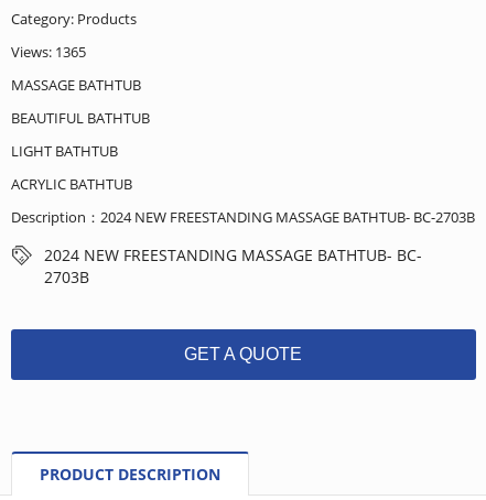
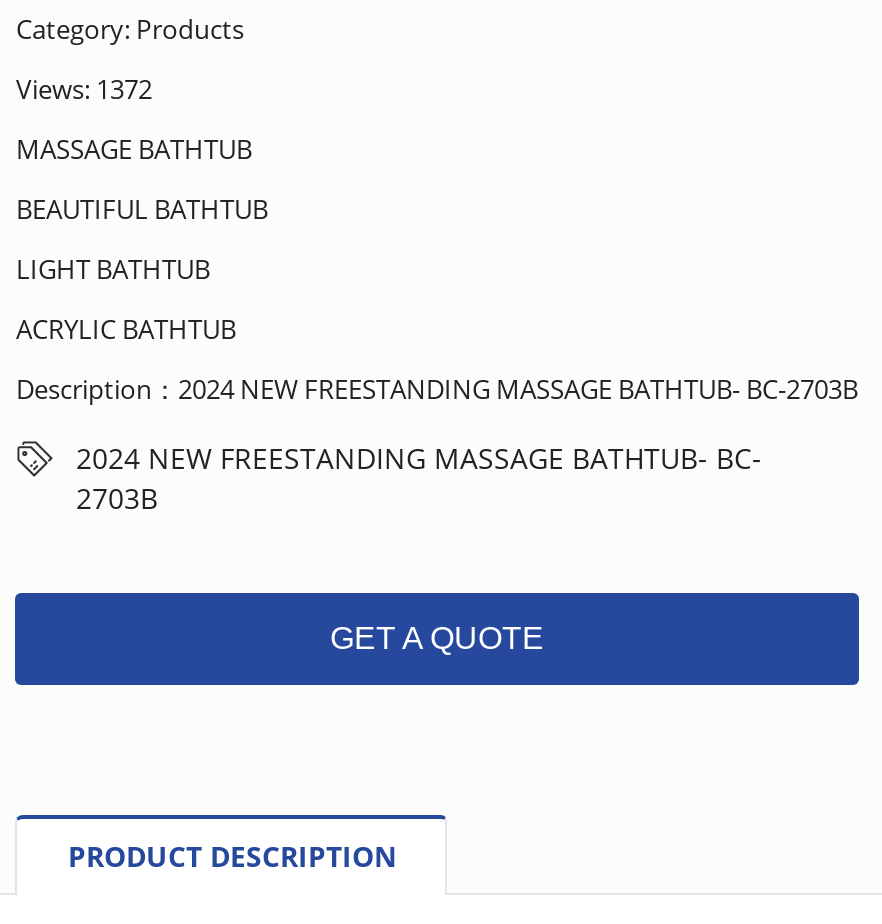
[11,42,86,61] Views: 1365 -> [16,71,152,107] Views: 1372

